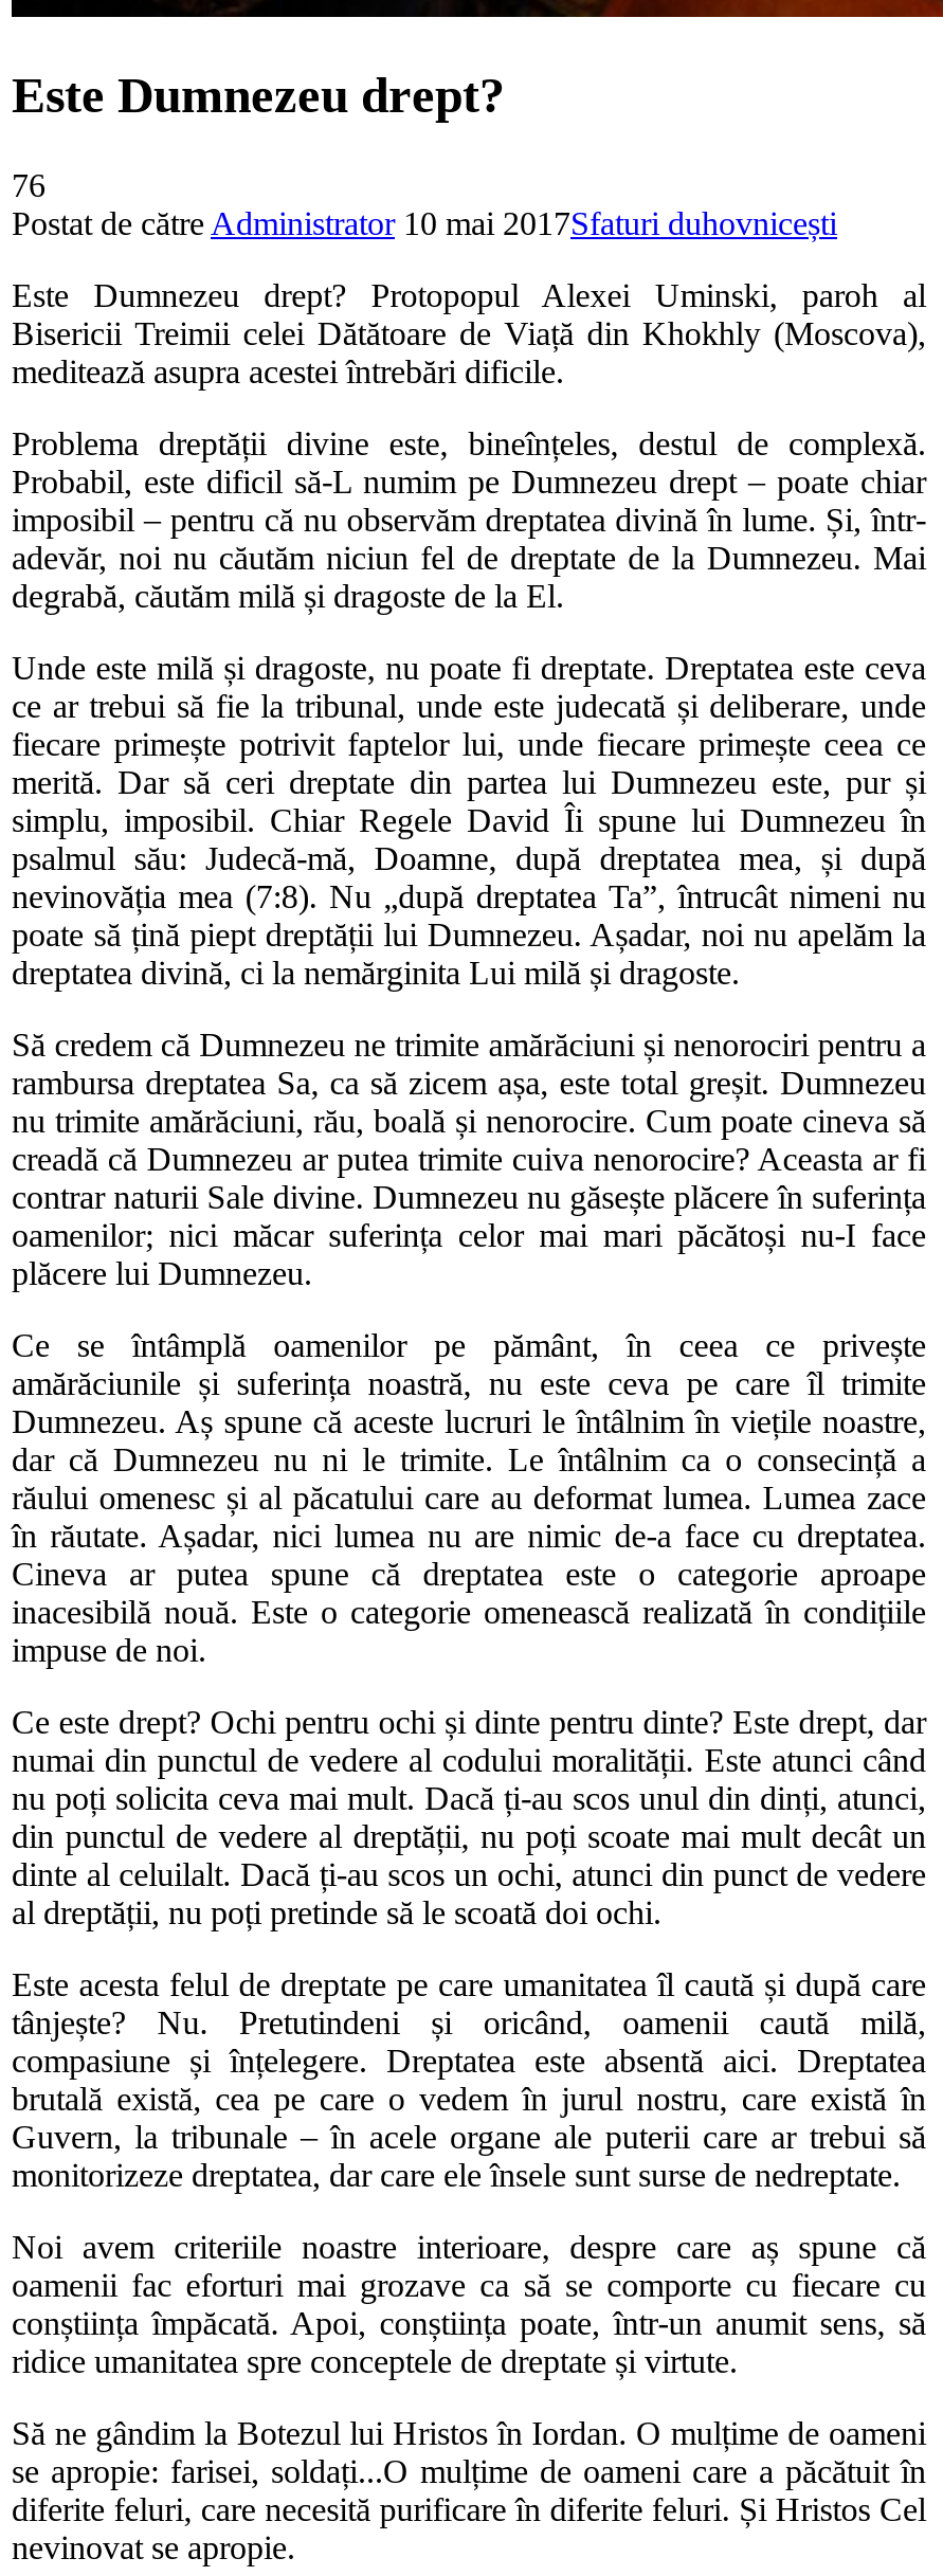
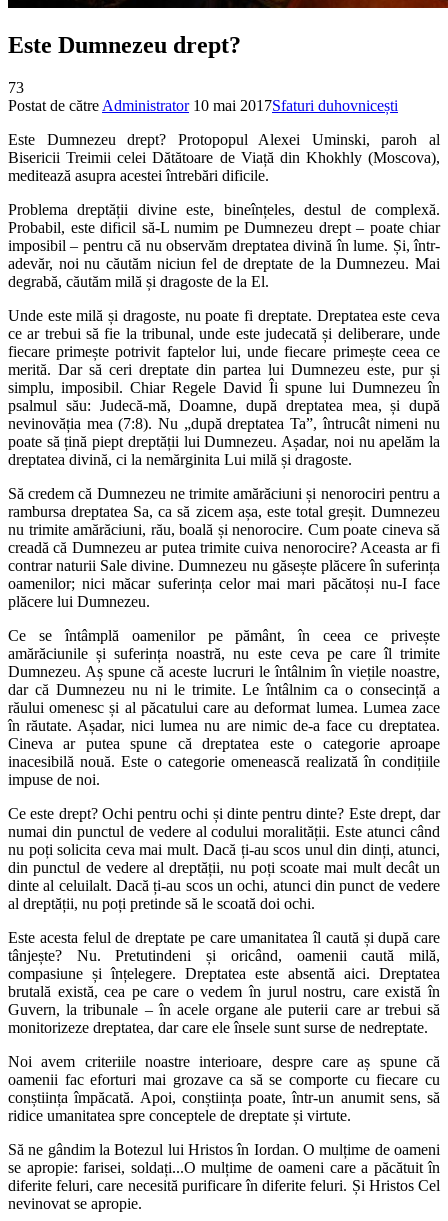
[12,167,46,203] 76 -> [8,79,24,96] 73

